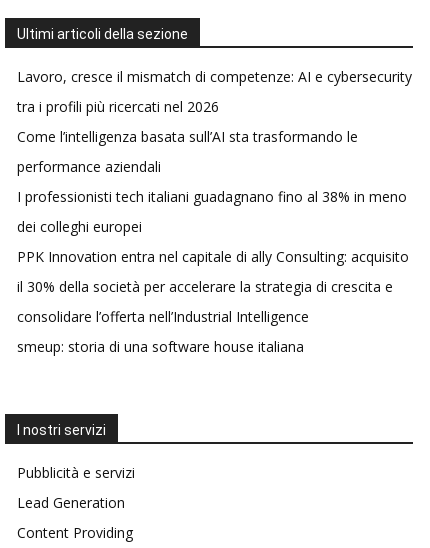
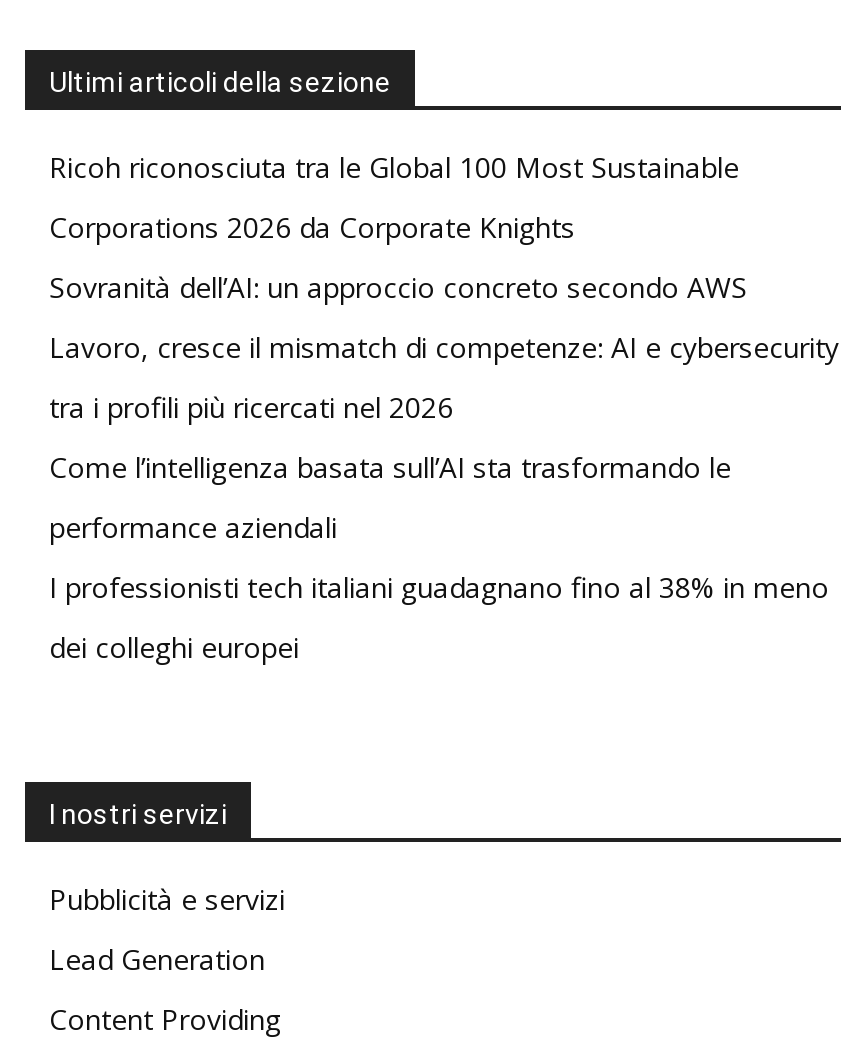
none -> [49,147,747,305] Ricoh riconosciuta tra le Global 100 Most Sustainable | Corporations 2026 da Corporate Knights | Sovranità dell’AI: un approccio concreto secondo AWS
moved [17,67,412,236] -> [49,327,839,665]: Lavoro, cresce il mismatch di competenze: AI e cybersecurity | tra i profili più ricercati nel 2026 | Come l’intelligenza basata sull’AI sta trasformando le | performance aziendali | I professionisti tech italiani guadagnano fino al 38% in meno | dei colleghi europei
[17,247,409,356] PPK Innovation entra nel capitale di ally Consulting: acquisito | il 30% della società per accelerare la strategia di crescita e | consolidare l’offerta nell’Industrial Intelligence | smeup: storia di una software house italiana -> none

